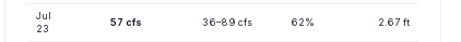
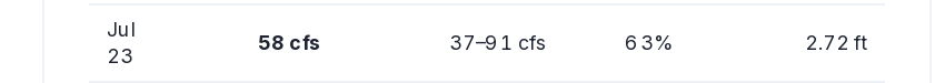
[110,16,142,28] 57 cfs -> [258,30,322,54] 58 cfs
[202,16,252,28] 36–89 cfs -> [449,30,547,54] 37–91 cfs
[291,16,315,28] 62% -> [625,30,674,54] 63%
[378,16,410,28] 2.67 ft -> [805,30,867,54] 2.72 ft

